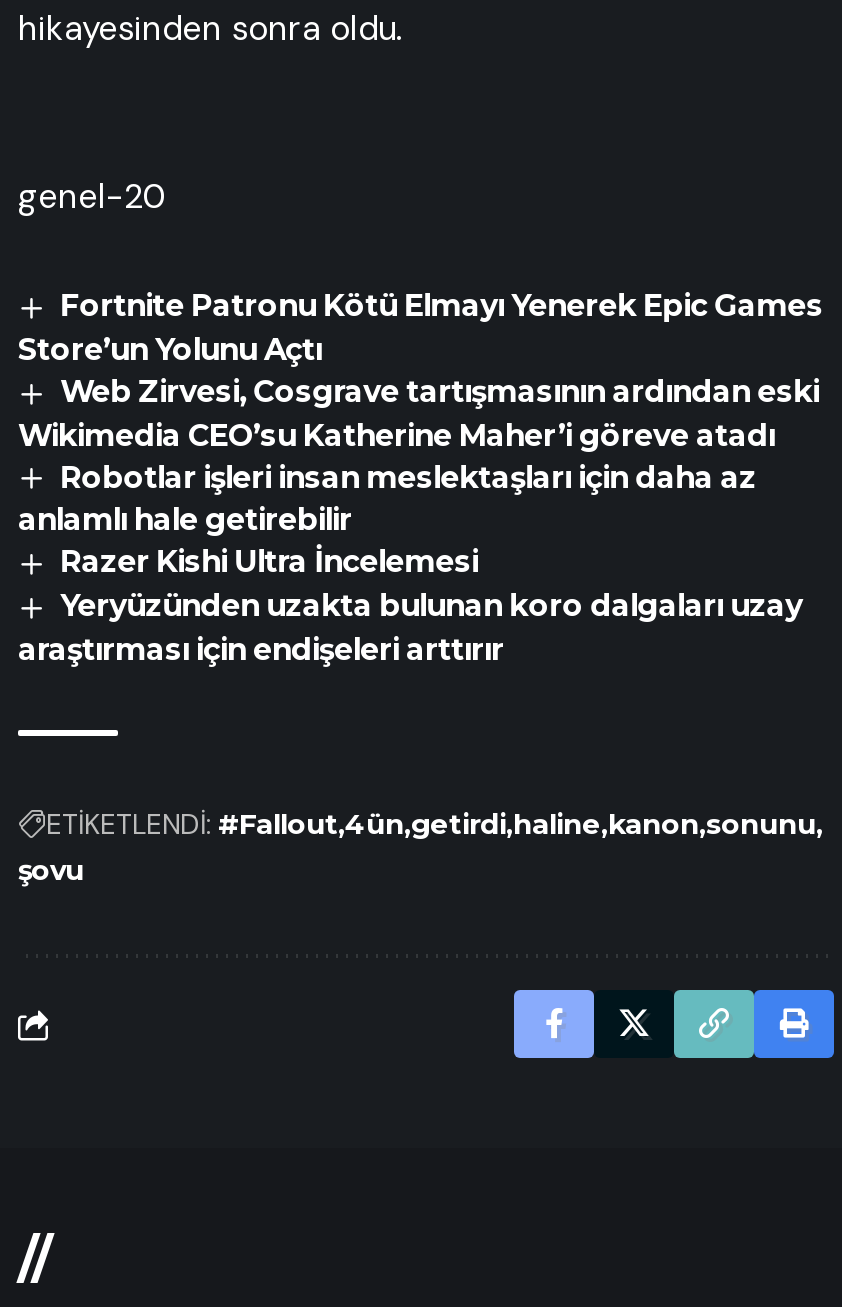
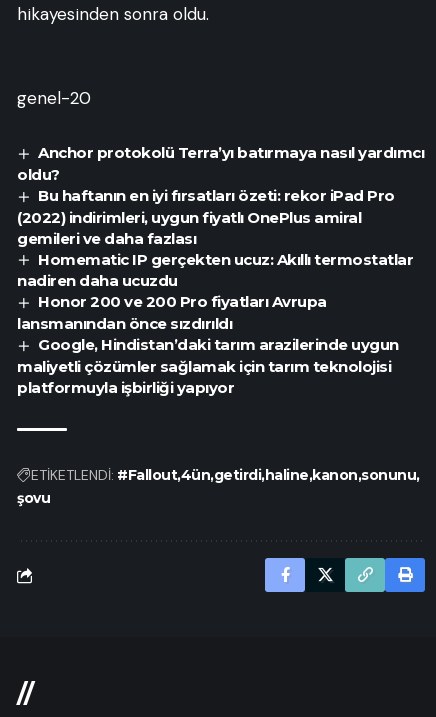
[18,285,823,669] Fortnite Patronu Kötü Elmayı Yenerek Epic Games | Store’un Yolunu Açtı | Web Zirvesi, Cosgrave tartışmasının ardından eski | Wikimedia CEO’su Katherine Maher’i göreve atadı | Robotlar işleri insan meslektaşları için daha az | anlamlı hale getirebilir | Razer Kishi Ultra İncelemesi | Yeryüzünden uzakta bulunan koro dalgaları uzay | araştırması için endişeleri arttırır -> [17,143,424,397] Anchor protokolü Terra’yı batırmaya nasıl yardımcı | oldu? | Bu haftanın en iyi fırsatları özeti: rekor iPad Pro | (2022) indirimleri, uygun fiyatlı OnePlus amiral | gemileri ve daha fazlası | Homematic IP gerçekten ucuz: Akıllı termostatlar | nadiren daha ucuzdu | Honor 200 ve 200 Pro fiyatları Avrupa | lansmanından önce sızdırıldı | Google, Hindistan’daki tarım arazilerinde uygun | maliyetli çözümler sağlamak için tarım teknolojisi | platformuyla işbirliği yapıyor

